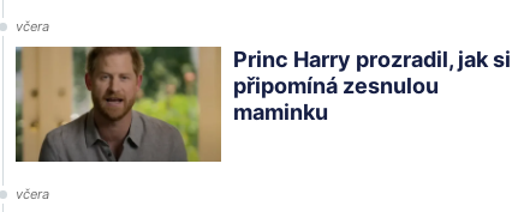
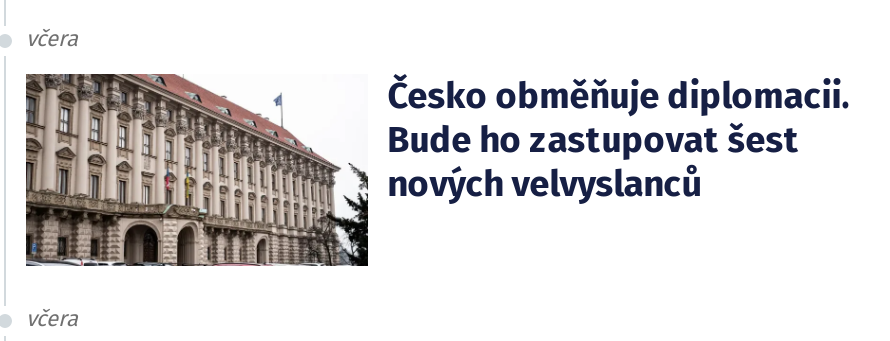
[16,46,511,163] [image] | Princ Harry prozradil, jak si | připomíná zesnulou | maminku -> [26,72,850,268] [image] | Česko obměňuje diplomacii. | Bude ho zastupovat šest | nových velvyslanců

